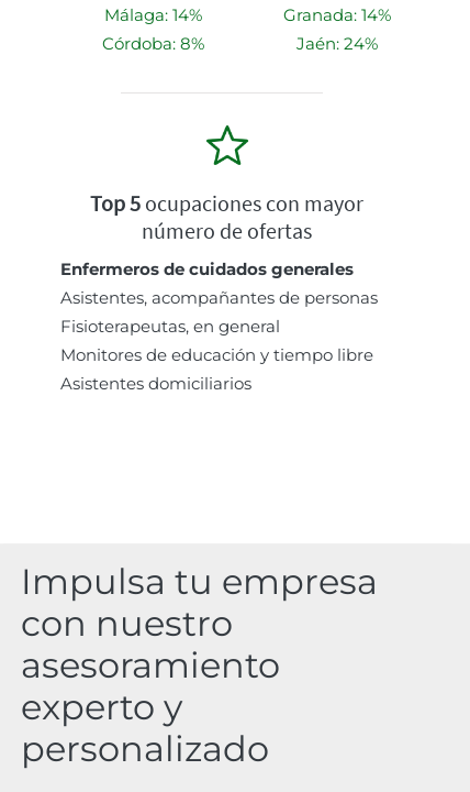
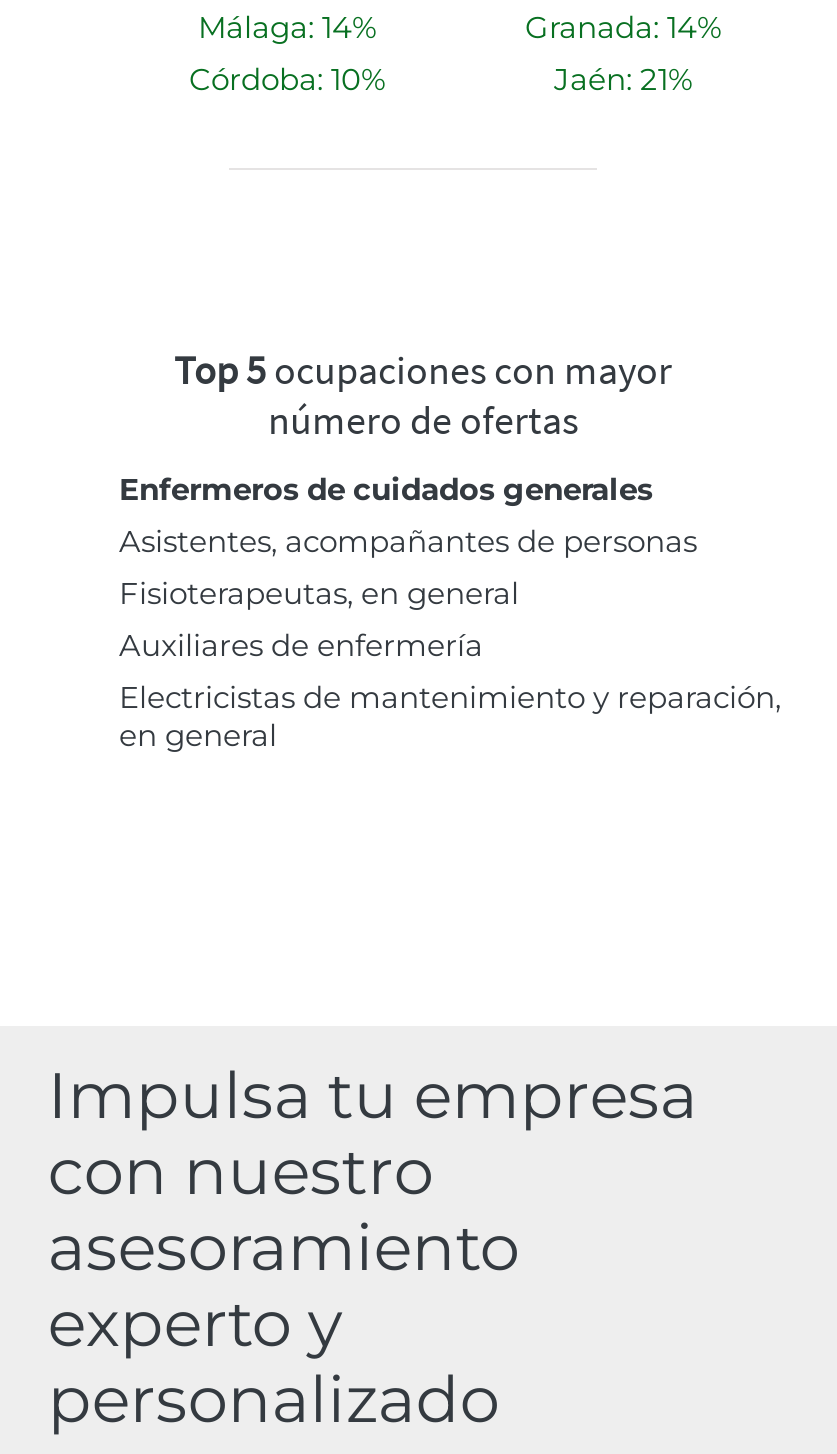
[102,33,204,54] Córdoba: 8% -> [189,60,385,98] Córdoba: 10%
[296,33,378,54] Jaén: 24% -> [554,60,692,98] Jaén: 21%
[205,124,249,166] [image] -> none
[60,345,373,394] Monitores de educación y tiempo libre | Asistentes domiciliarios -> [119,626,781,754] Auxiliares de enfermería | Electricistas de mantenimiento y reparación, | en general

